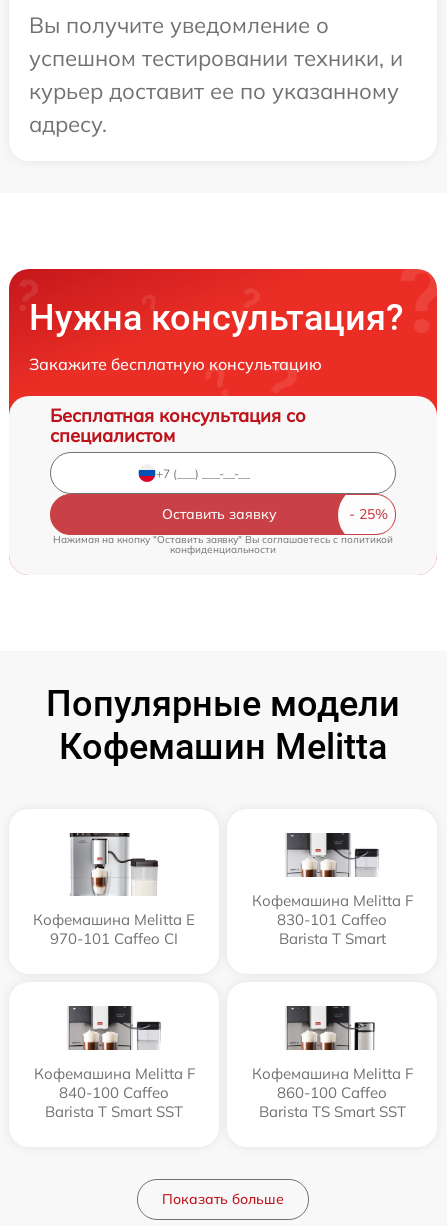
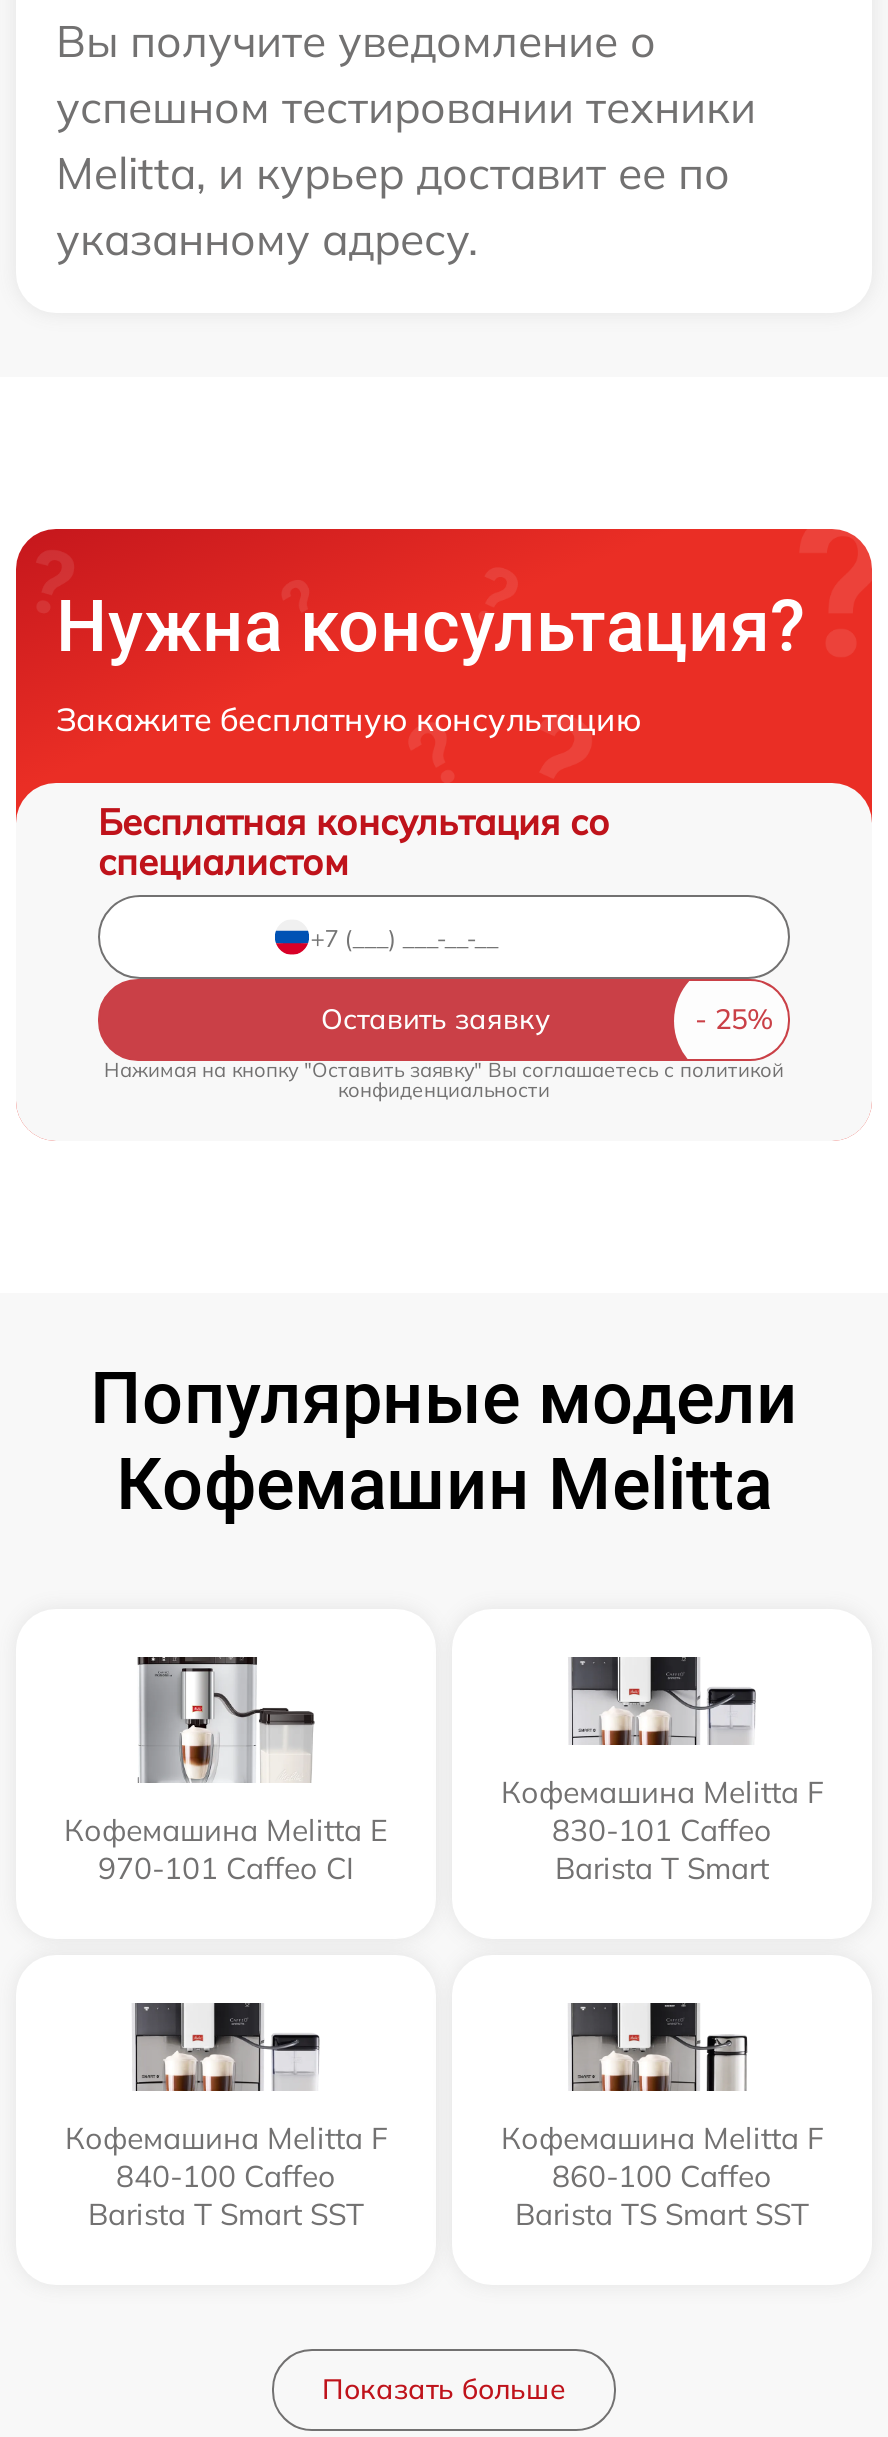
[29,44,403,138] успешном тестировании техники, и | курьер доставит ее по указанному | адресу. -> [56,79,756,267] успешном тестировании техники | Melitta, и курьер доставит ее по | указанному адресу.

